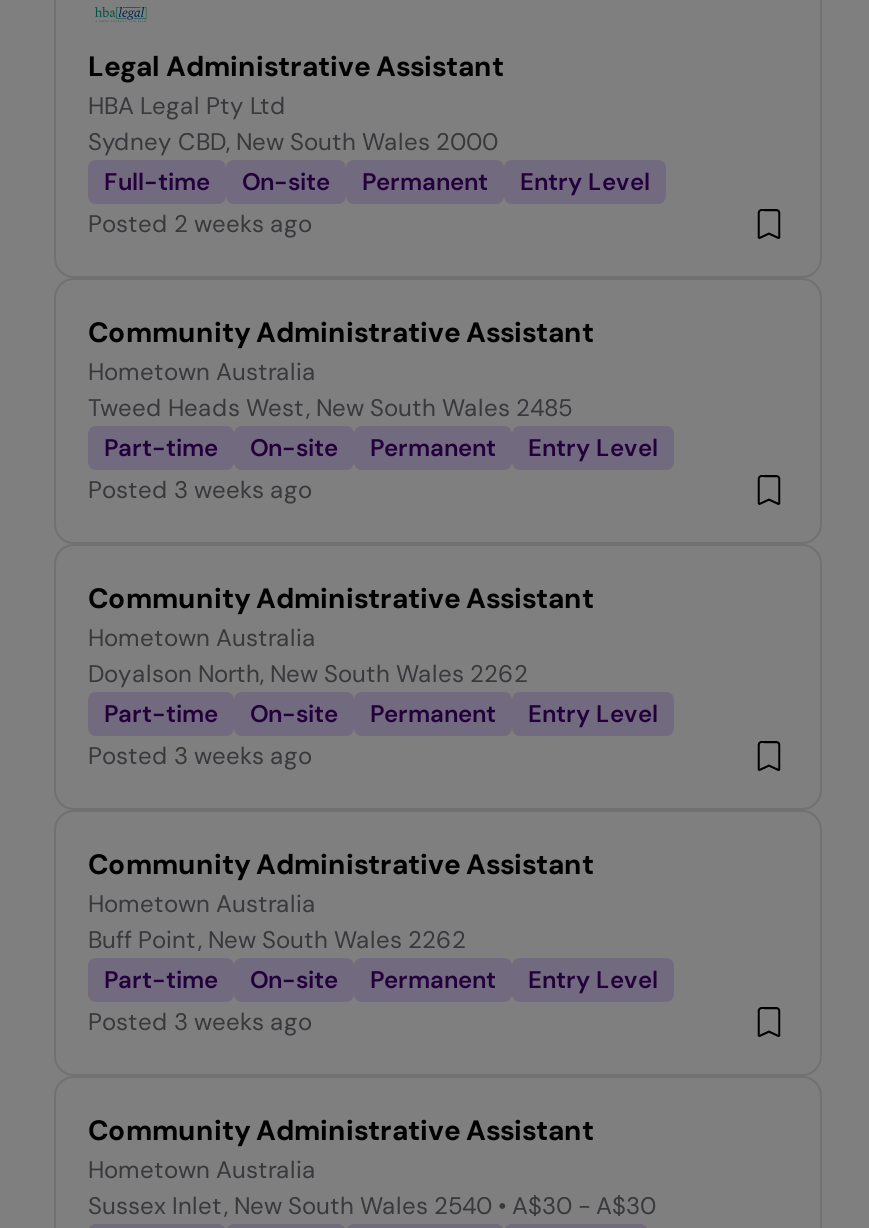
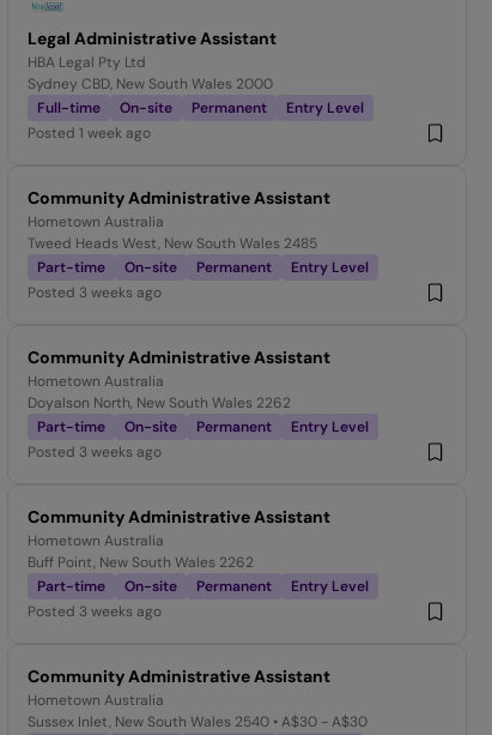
[88,209,312,241] Posted 2 weeks ago -> [28,124,151,143] Posted 1 week ago

